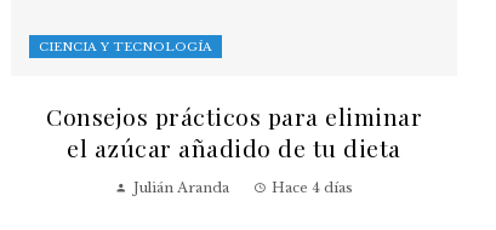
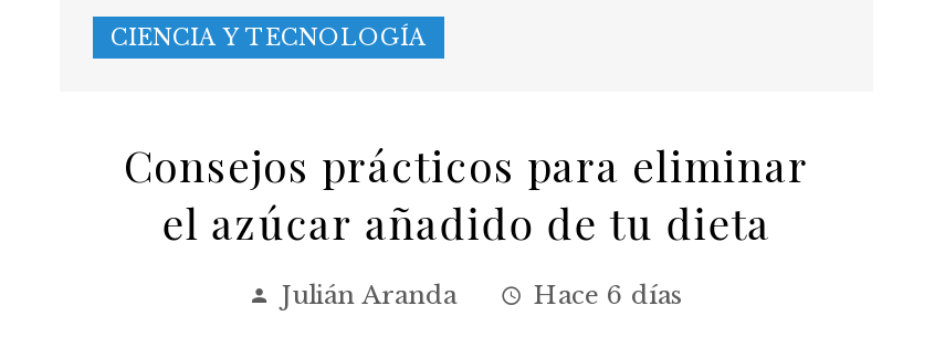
[272,179,353,196] Hace 4 días -> [534,280,684,311] Hace 6 días

